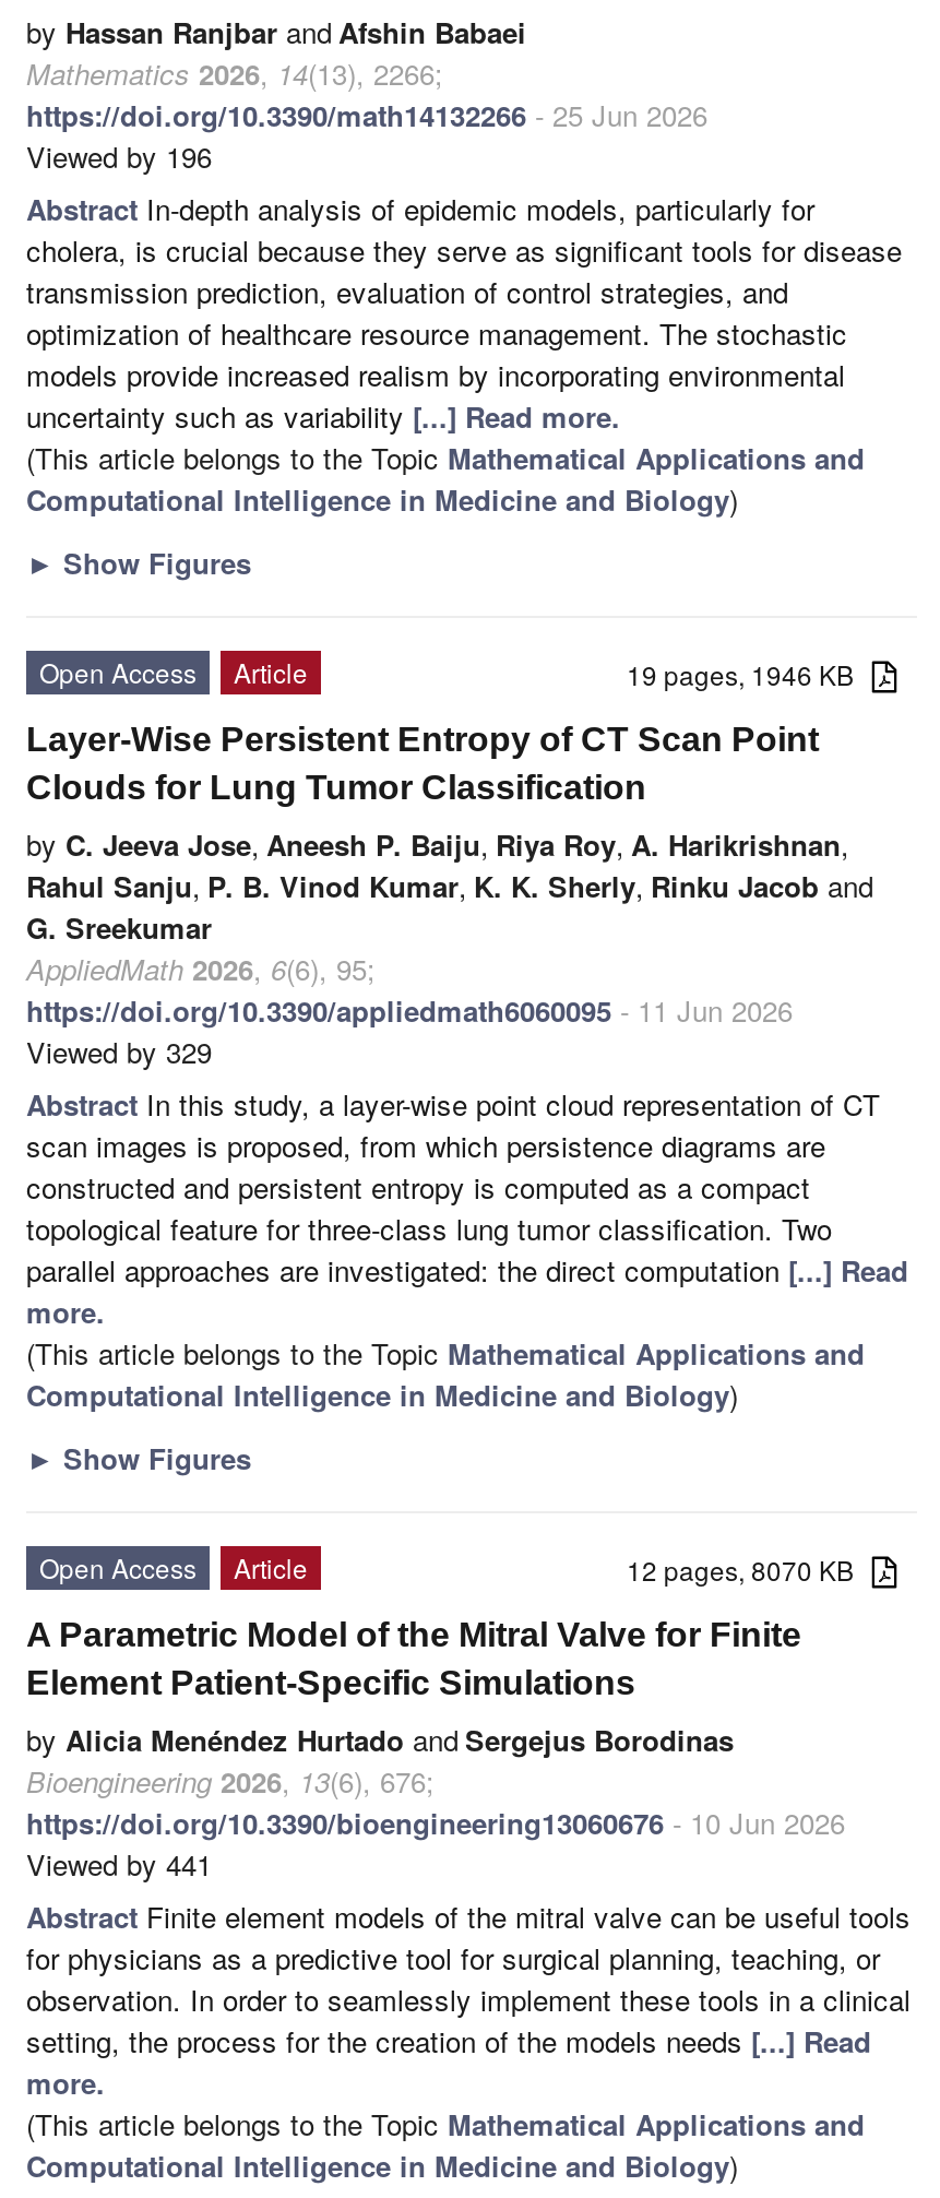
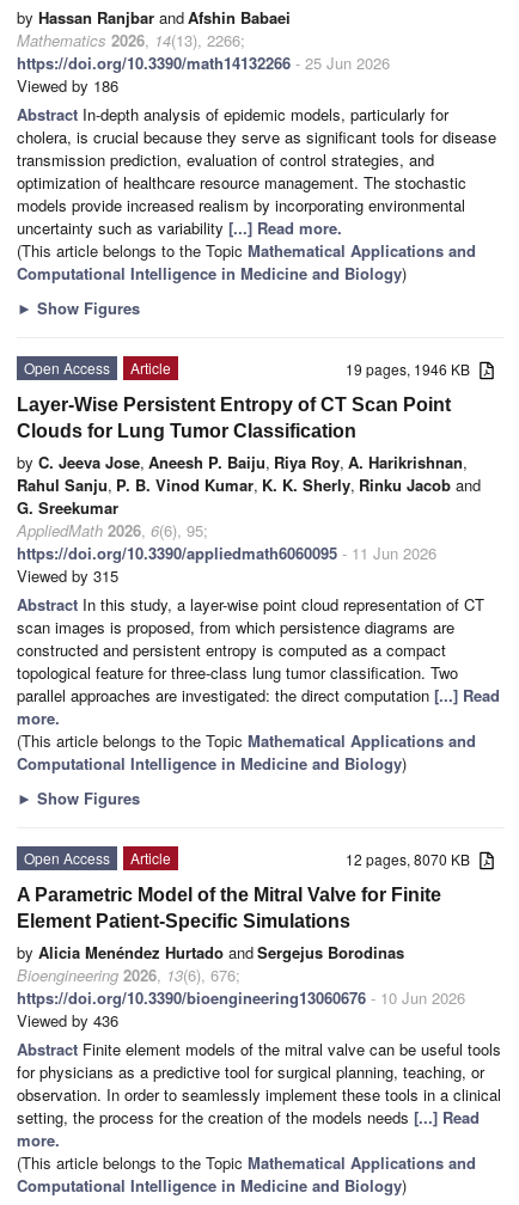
[26,135,212,177] Viewed by 196 -> [17,74,118,97] Viewed by 186
[26,1031,212,1072] Viewed by 329 -> [17,564,118,587] Viewed by 315
[26,1843,212,1884] Viewed by 441 -> [17,1009,118,1032] Viewed by 436

